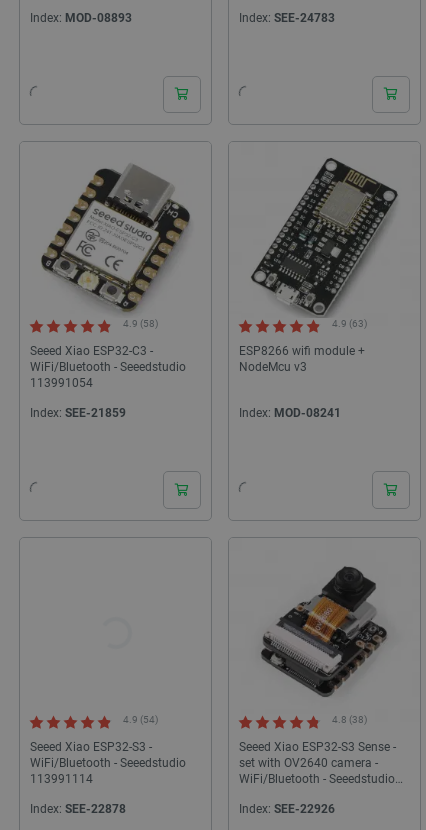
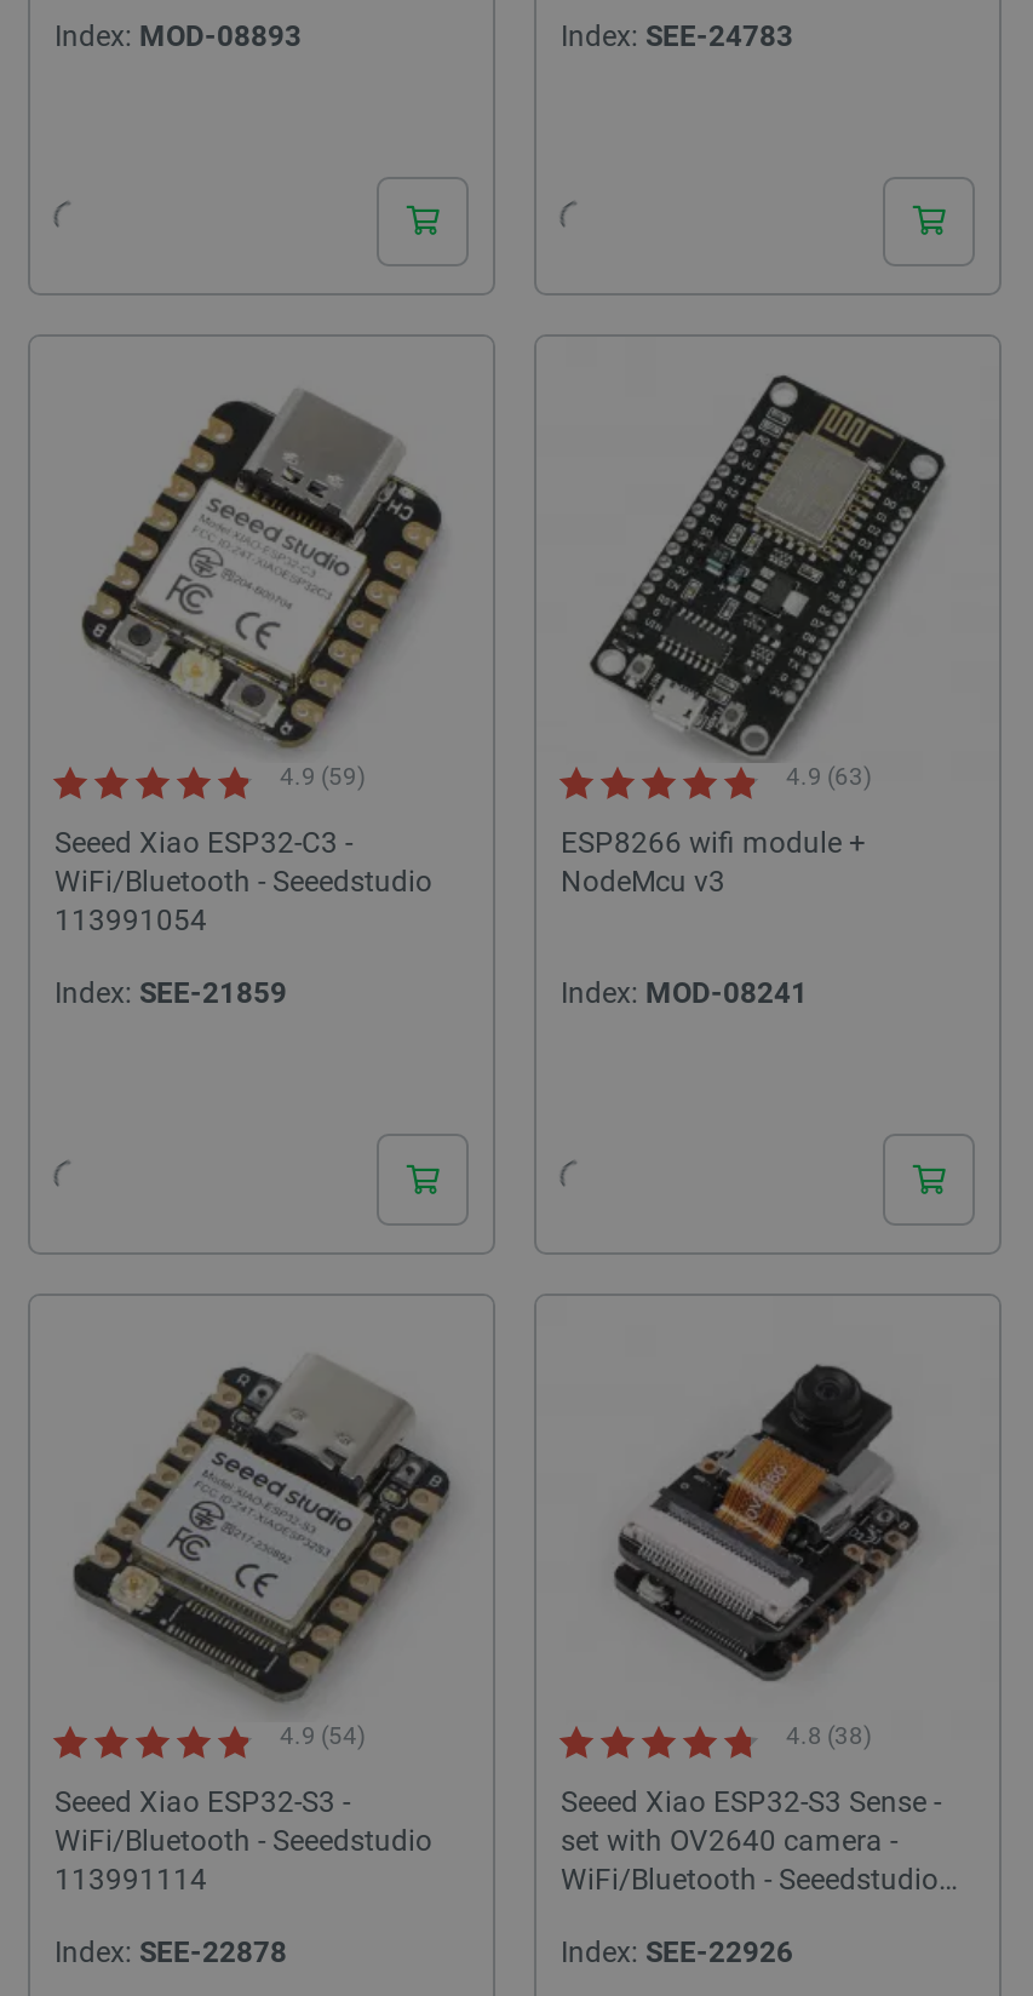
[123,318,158,329] 4.9 (58) -> [280,764,365,791] 4.9 (59)
none -> [71,1354,457,1717] [image]

